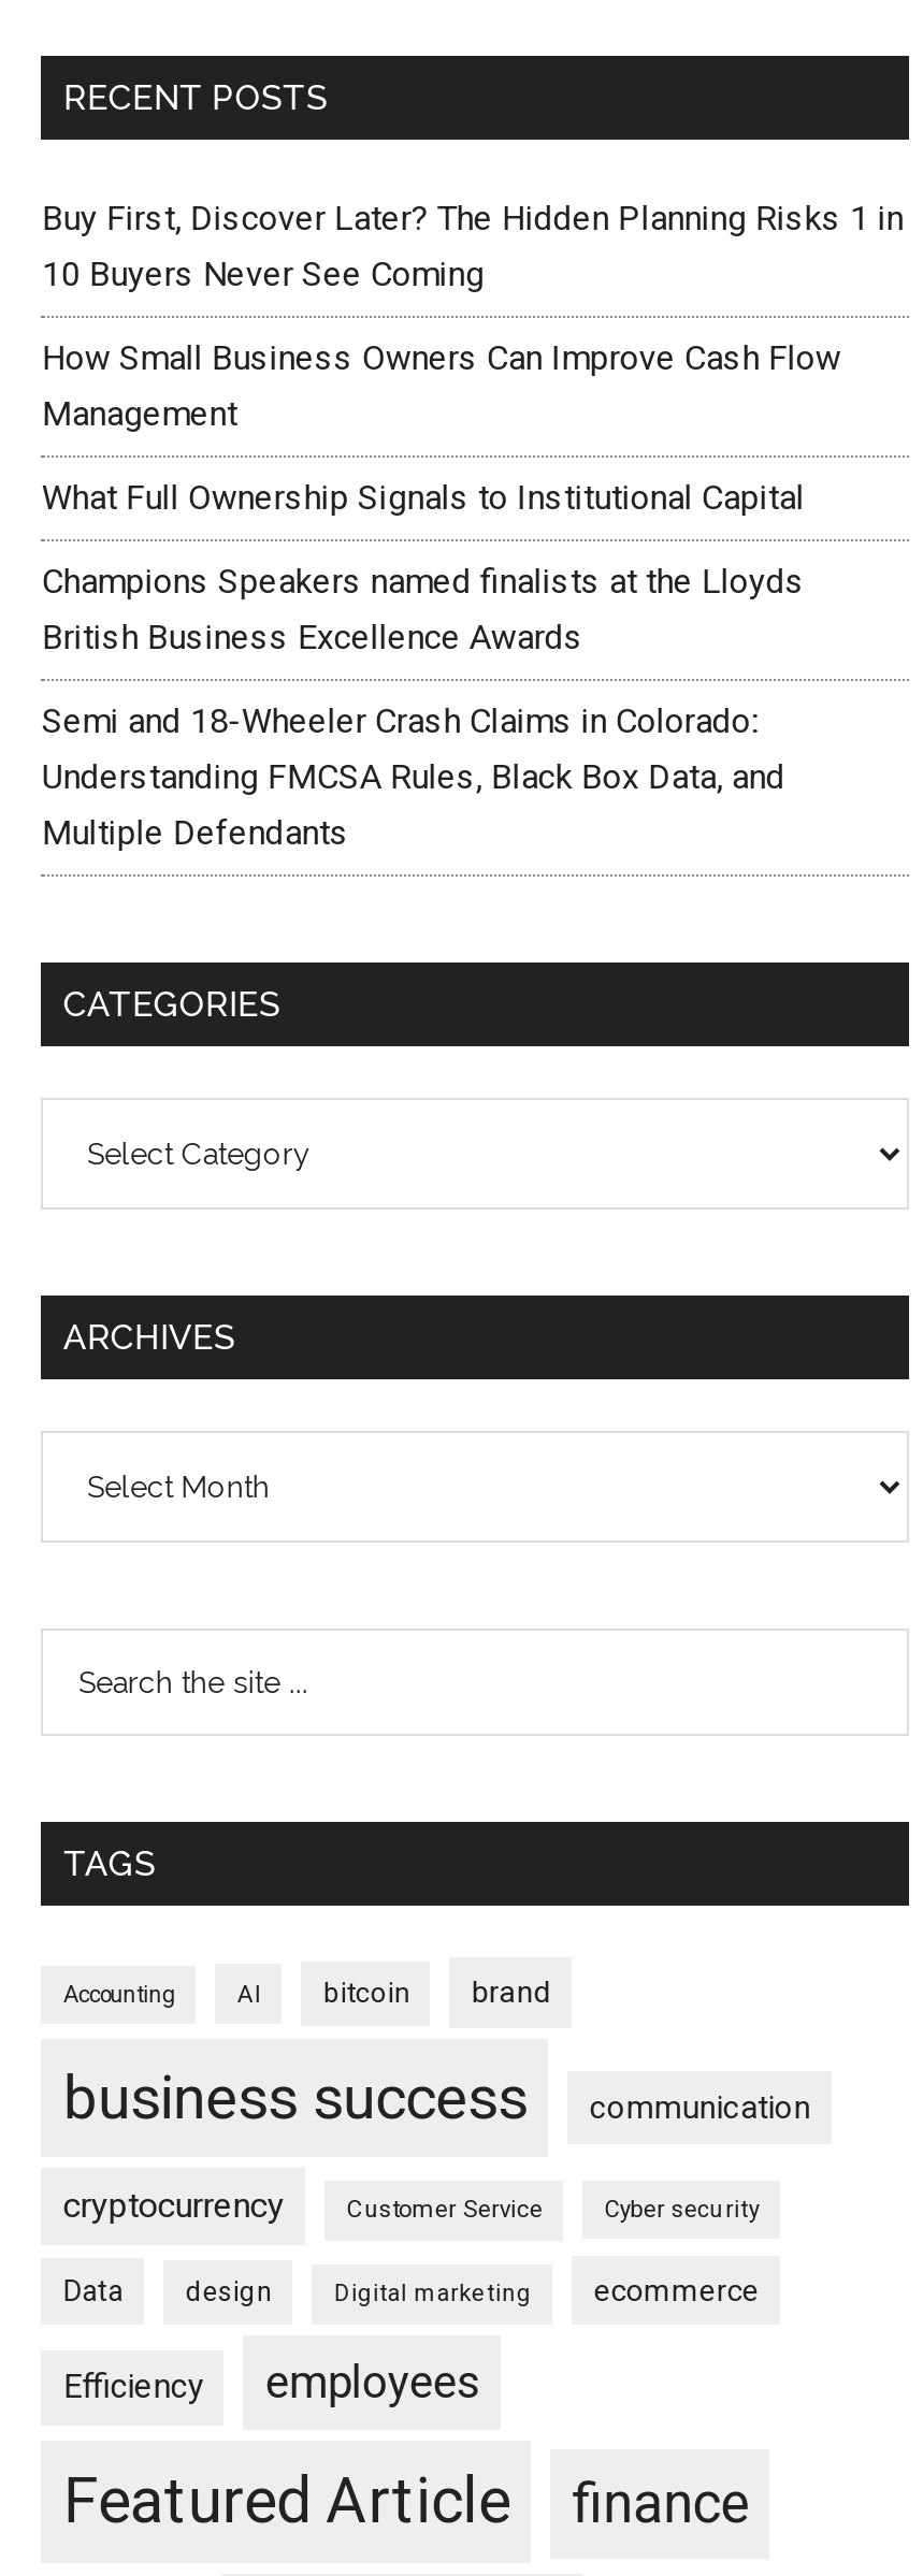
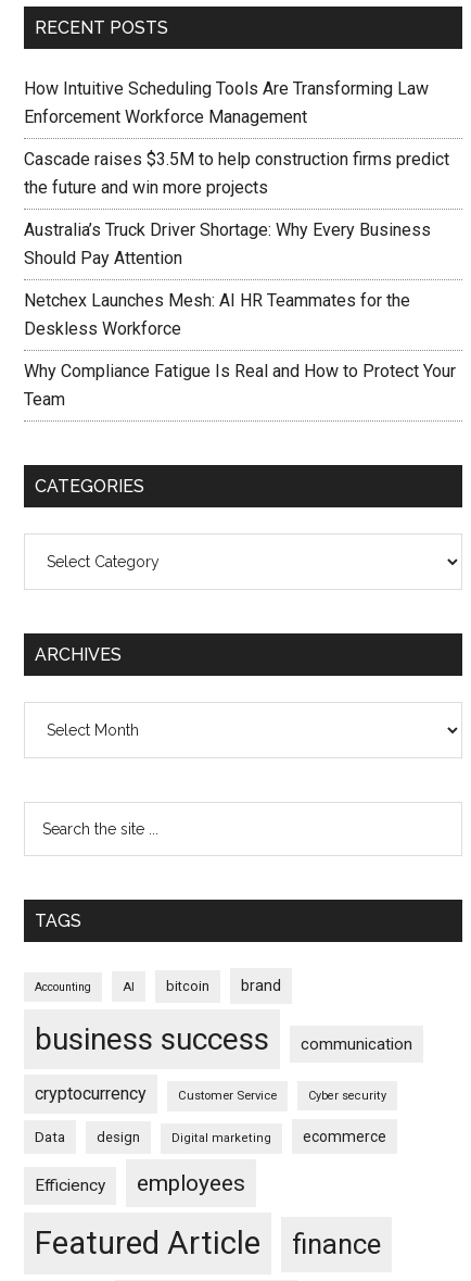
[42,198,903,294] Buy First, Discover Later? The Hidden Planning Risks 1 in | 10 Buyers Never See Coming -> [24,78,429,127] How Intuitive Scheduling Tools Are Transforming Law | Enforcement Workforce Management
[42,337,841,434] How Small Business Owners Can Improve Cash Flow | Management -> [24,149,450,198] Cascade raises $3.5M to help construction firms predict | the future and win more projects
[42,477,805,518] What Full Ownership Signals to Institutional Capital -> [24,219,431,268] Australia’s Truck Driver Shortage: Why Every Business | Should Pay Attention
[42,561,805,657] Champions Speakers named finalists at the Lloyds | British Business Excellence Awards -> [24,290,411,339] Netchex Launches Mesh: AI HR Teammates for the | Deskless Workforce
[42,700,785,853] Semi and 18-Wheeler Crash Claims in Colorado: | Understanding FMCSA Rules, Black Box Data, and | Multiple Defendants -> [24,361,456,410] Why Compliance Fatigue Is Real and How to Protect Your | Team

